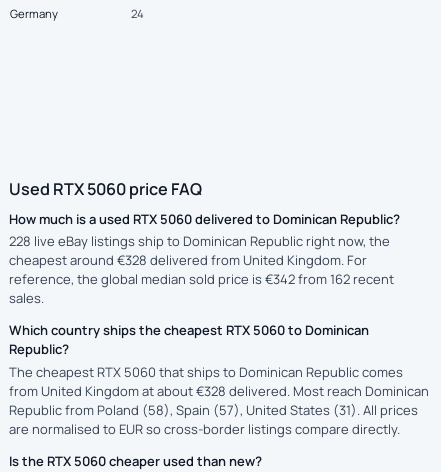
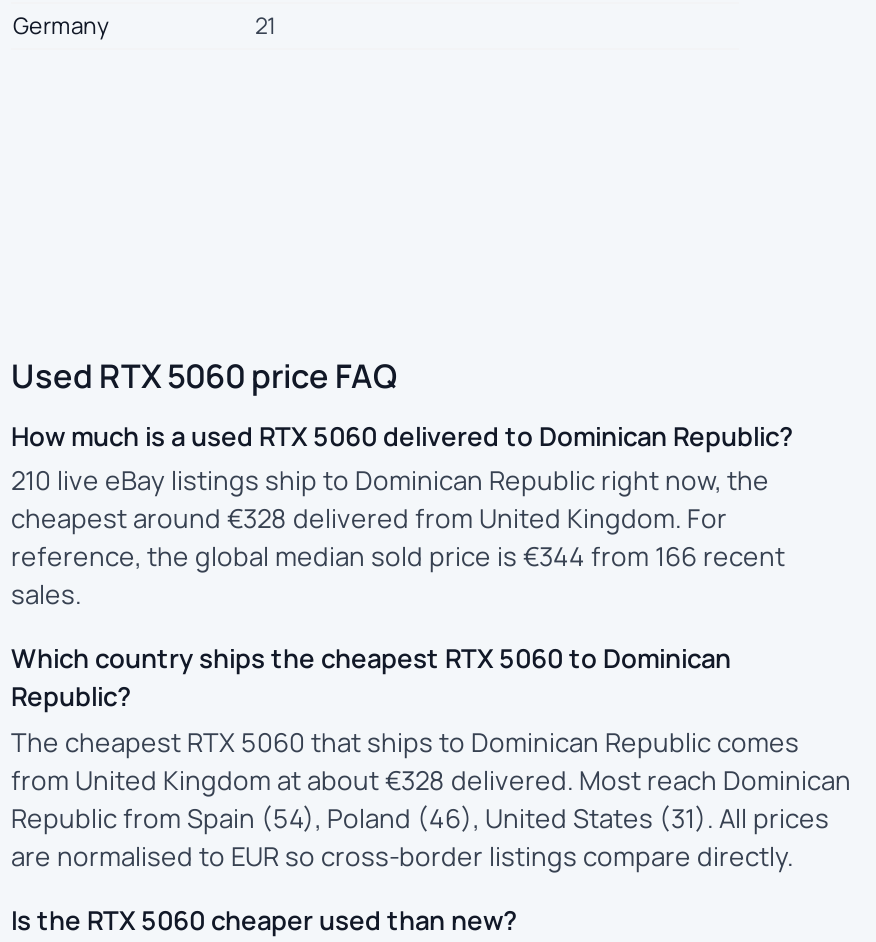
[131,6,144,21] 24 -> [255,10,275,40] 21
[9,232,390,250] 228 live eBay listings ship to Dominican Republic right now, the -> [11,462,769,498] 210 live eBay listings ship to Dominican Republic right now, the
[9,270,394,288] reference, the global median sold price is €342 from 162 recent -> [11,538,785,574] reference, the global median sold price is €344 from 166 recent
[9,400,418,418] Republic from Poland (58), Spain (57), United States (31). All prices -> [11,799,829,835] Republic from Spain (54), Poland (46), United States (31). All prices

